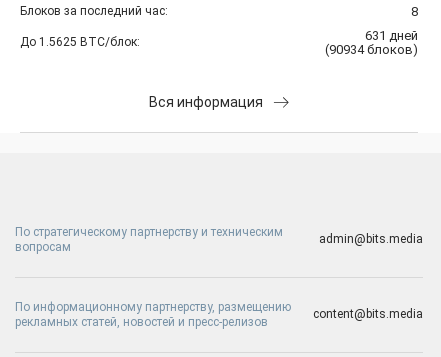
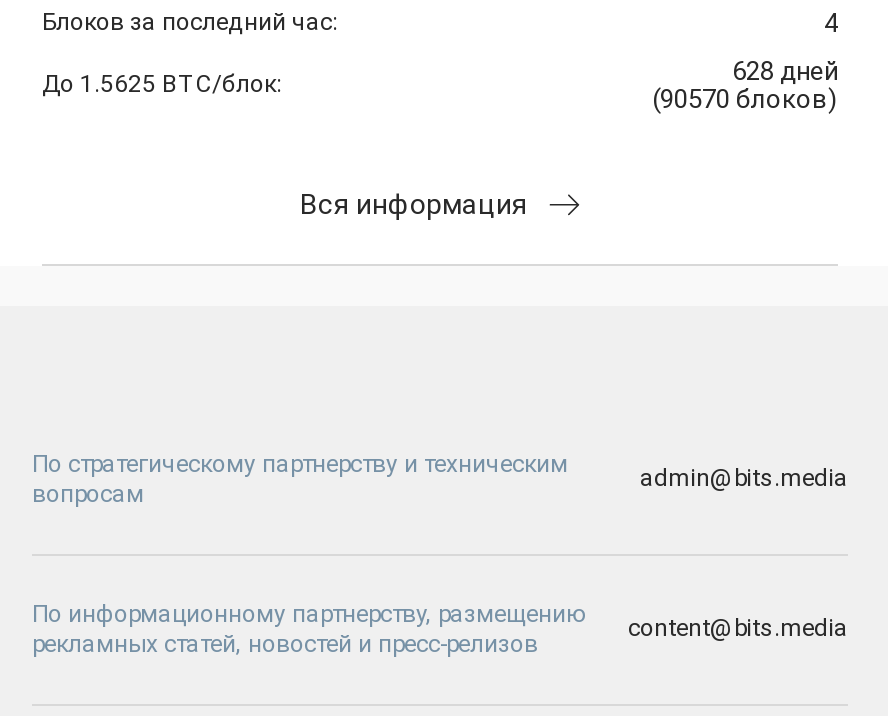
[411,4,418,19] 8 -> [824,9,838,39] 4
[365,28,418,43] 631 дней -> [732,57,838,87] 628 дней
[325,42,418,57] (90934 блоков) -> [652,85,838,115] (90570 блоков)

